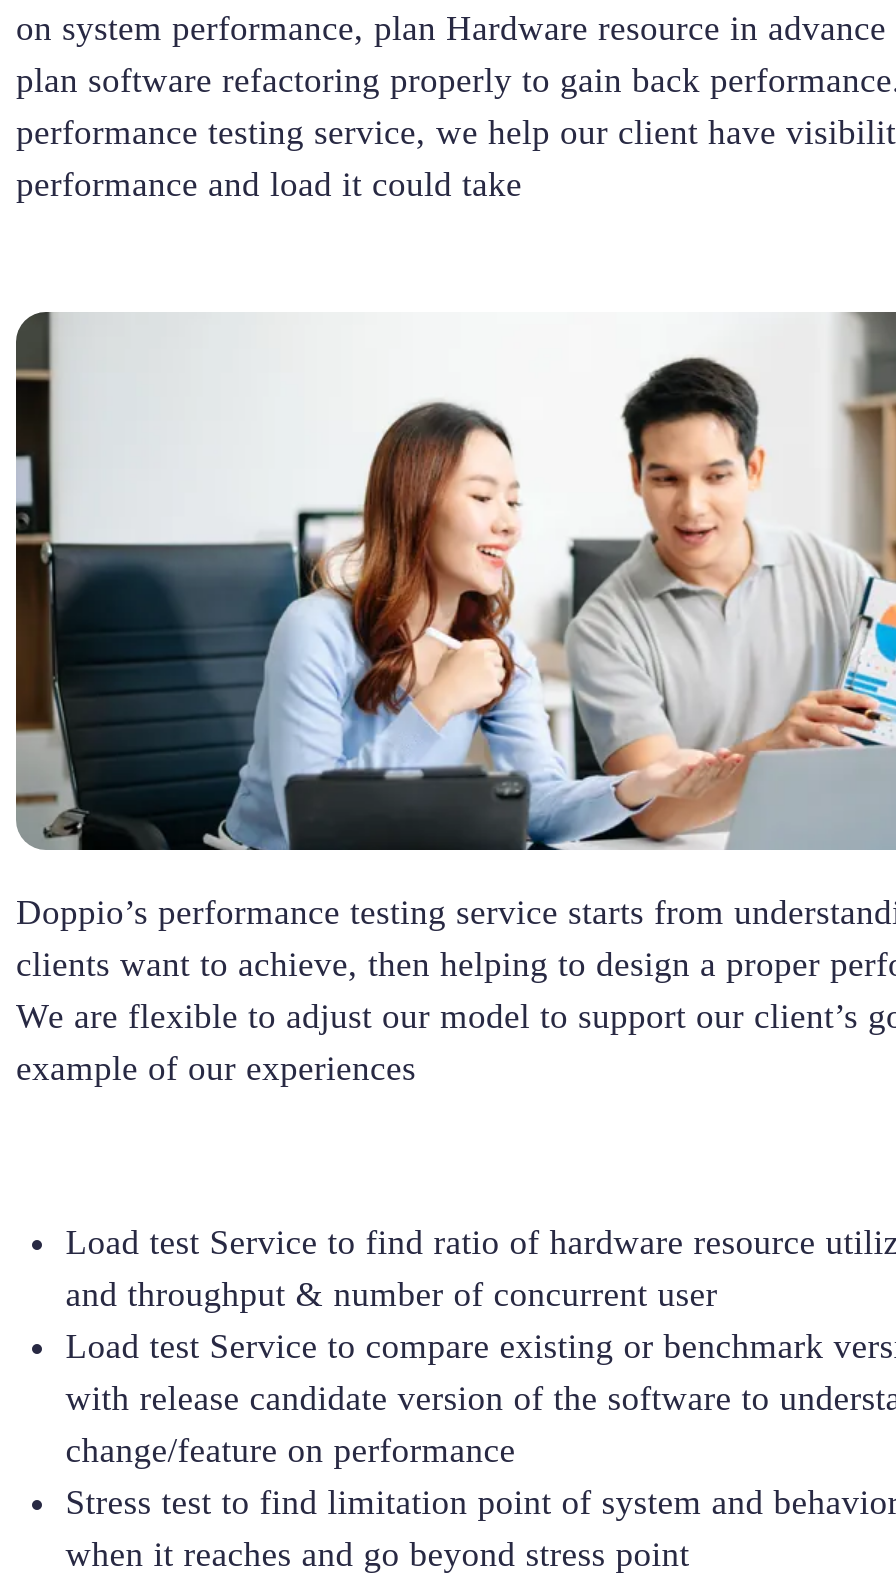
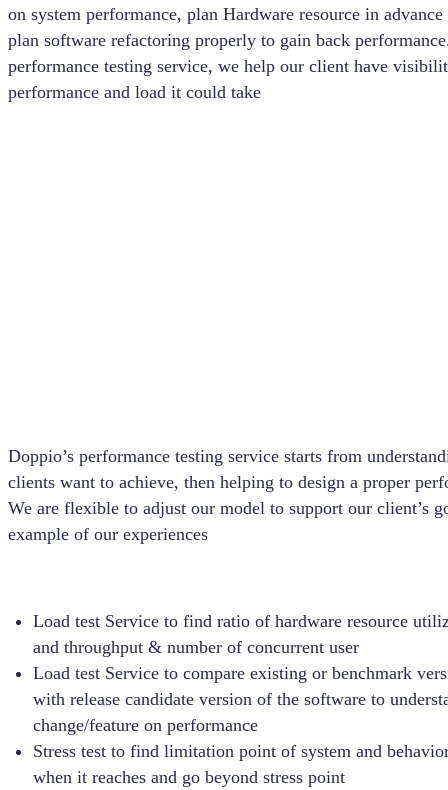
[14,310,890,852] [image] -> none

